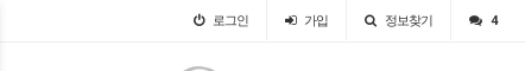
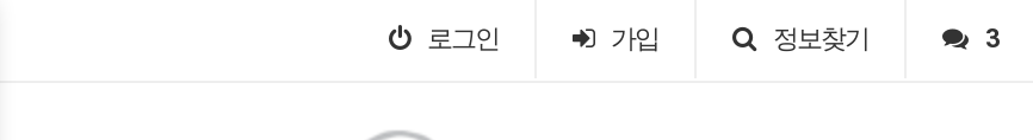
[491,13,496,28] 4 -> [985,24,997,55] 3

